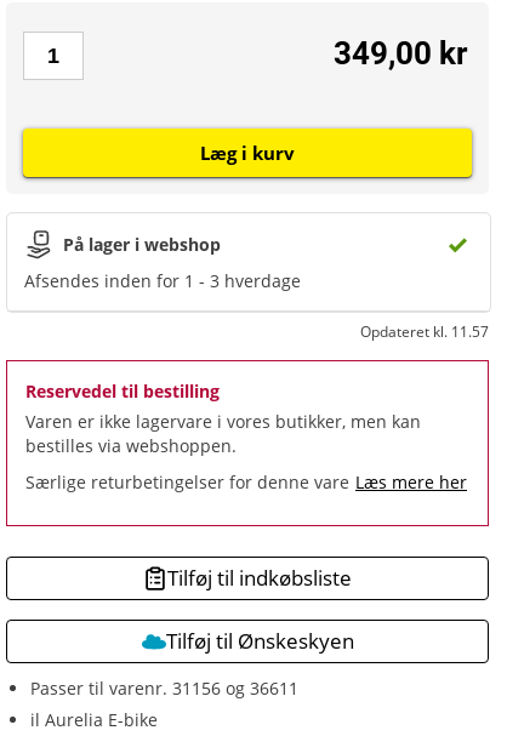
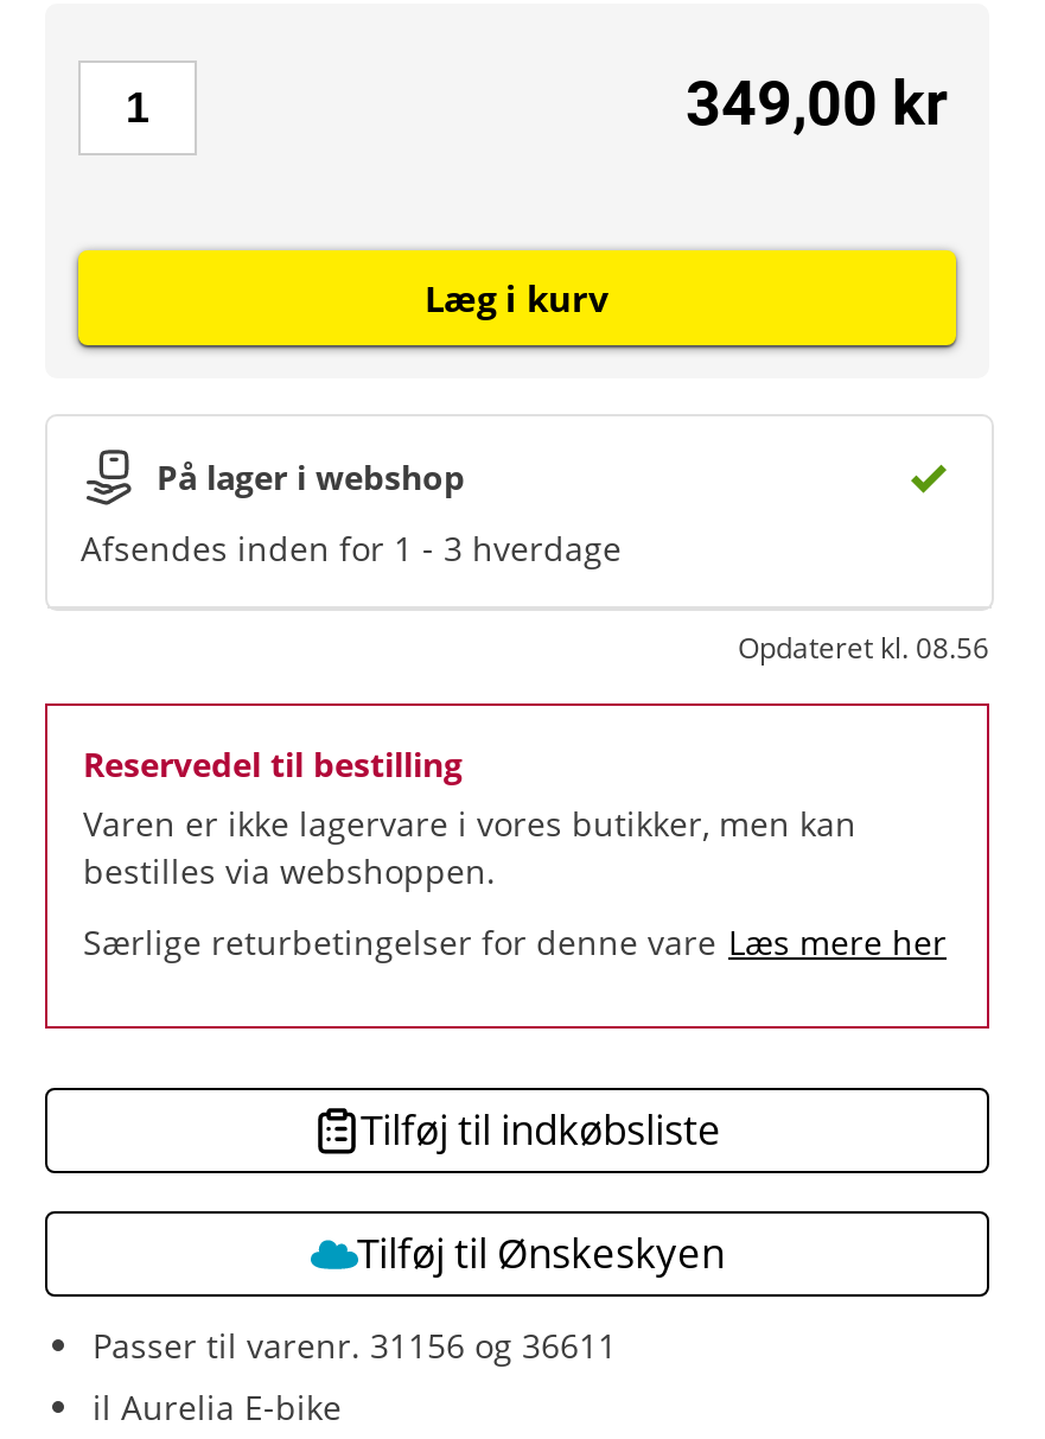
[360,321,489,342] Opdateret kl. 11.57 -> [738,628,989,668] Opdateret kl. 08.56

